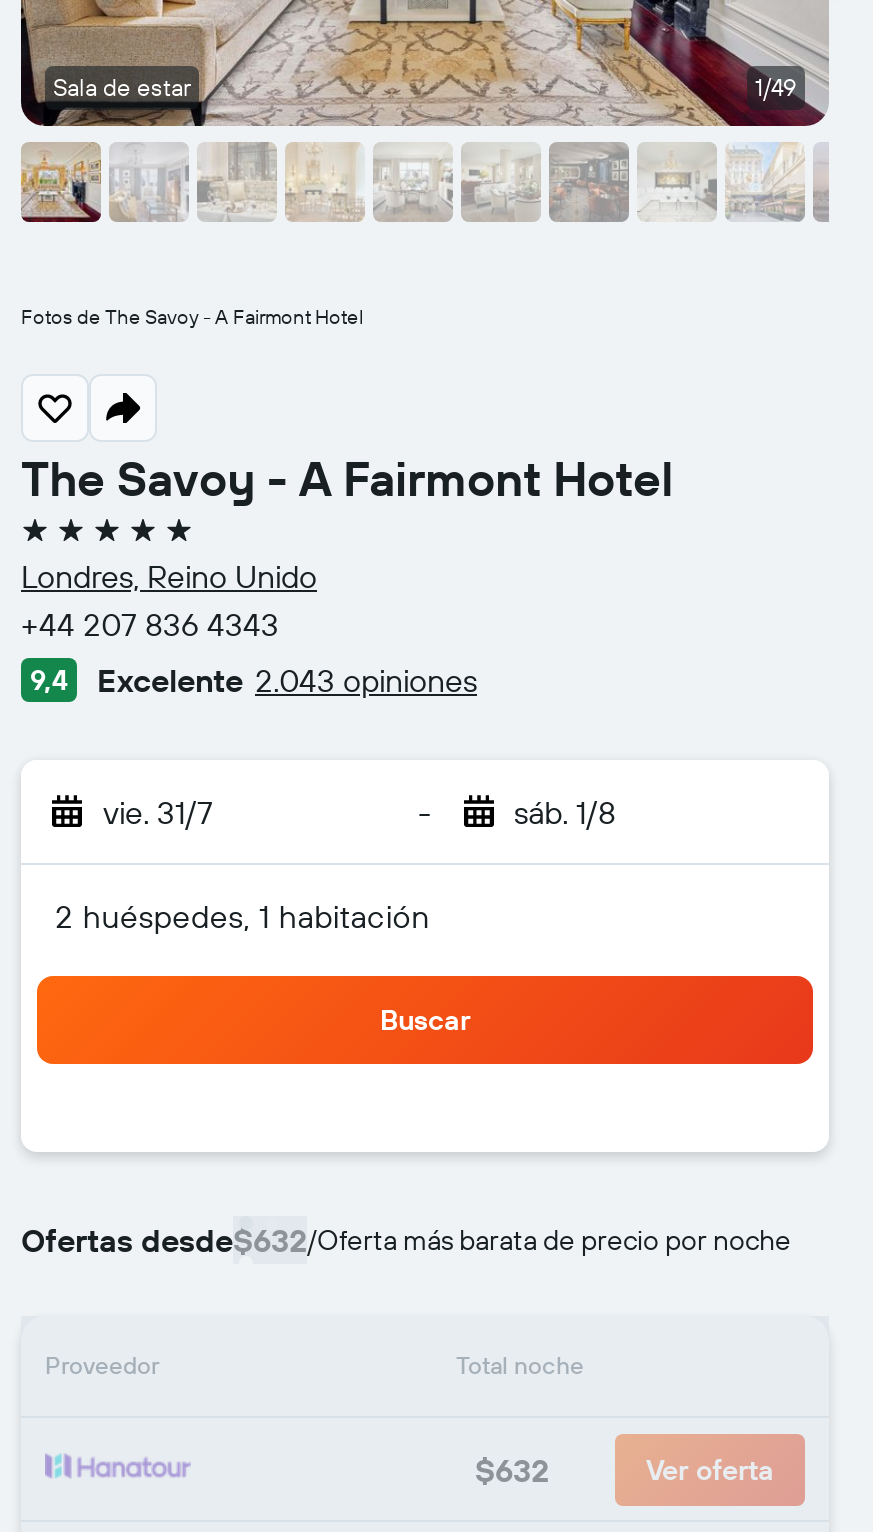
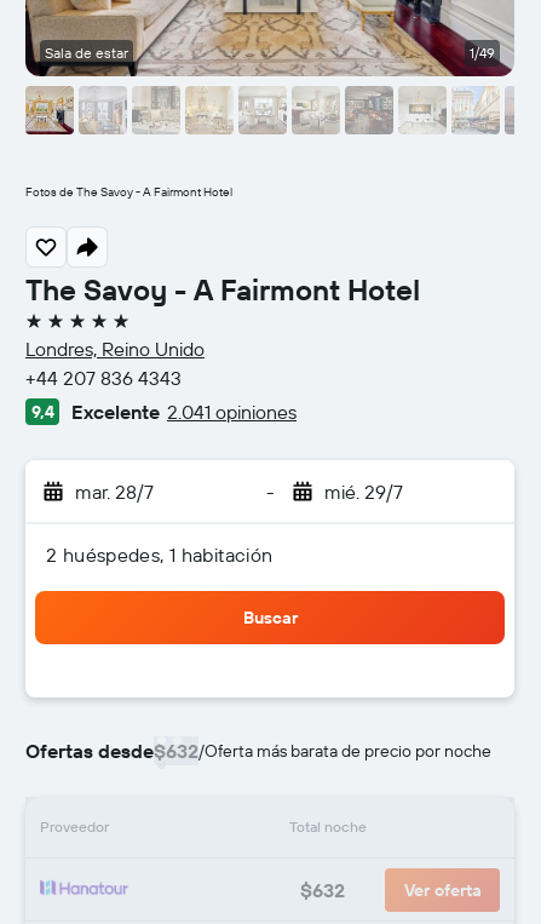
[97,660,477,700] Excelente 2.043 opiniones -> [71,400,297,424] Excelente 2.041 opiniones
[103,792,213,832] vie. 31/7 -> [75,480,154,504] mar. 28/7
[514,792,616,832] sáb. 1/8 -> [324,480,402,504] mié. 29/7

